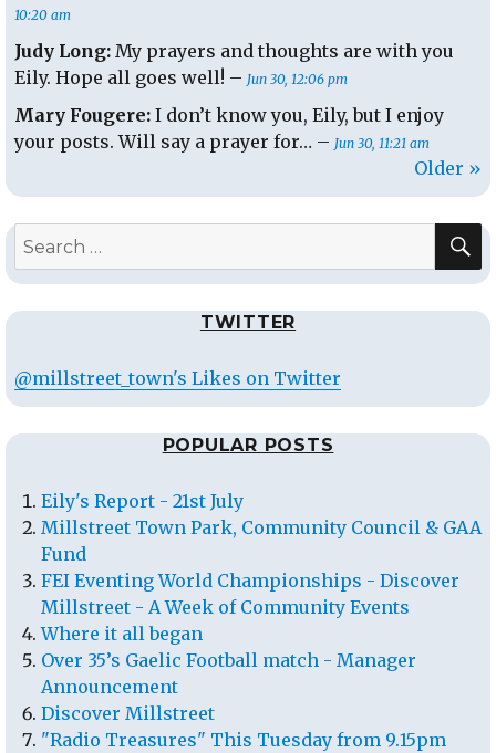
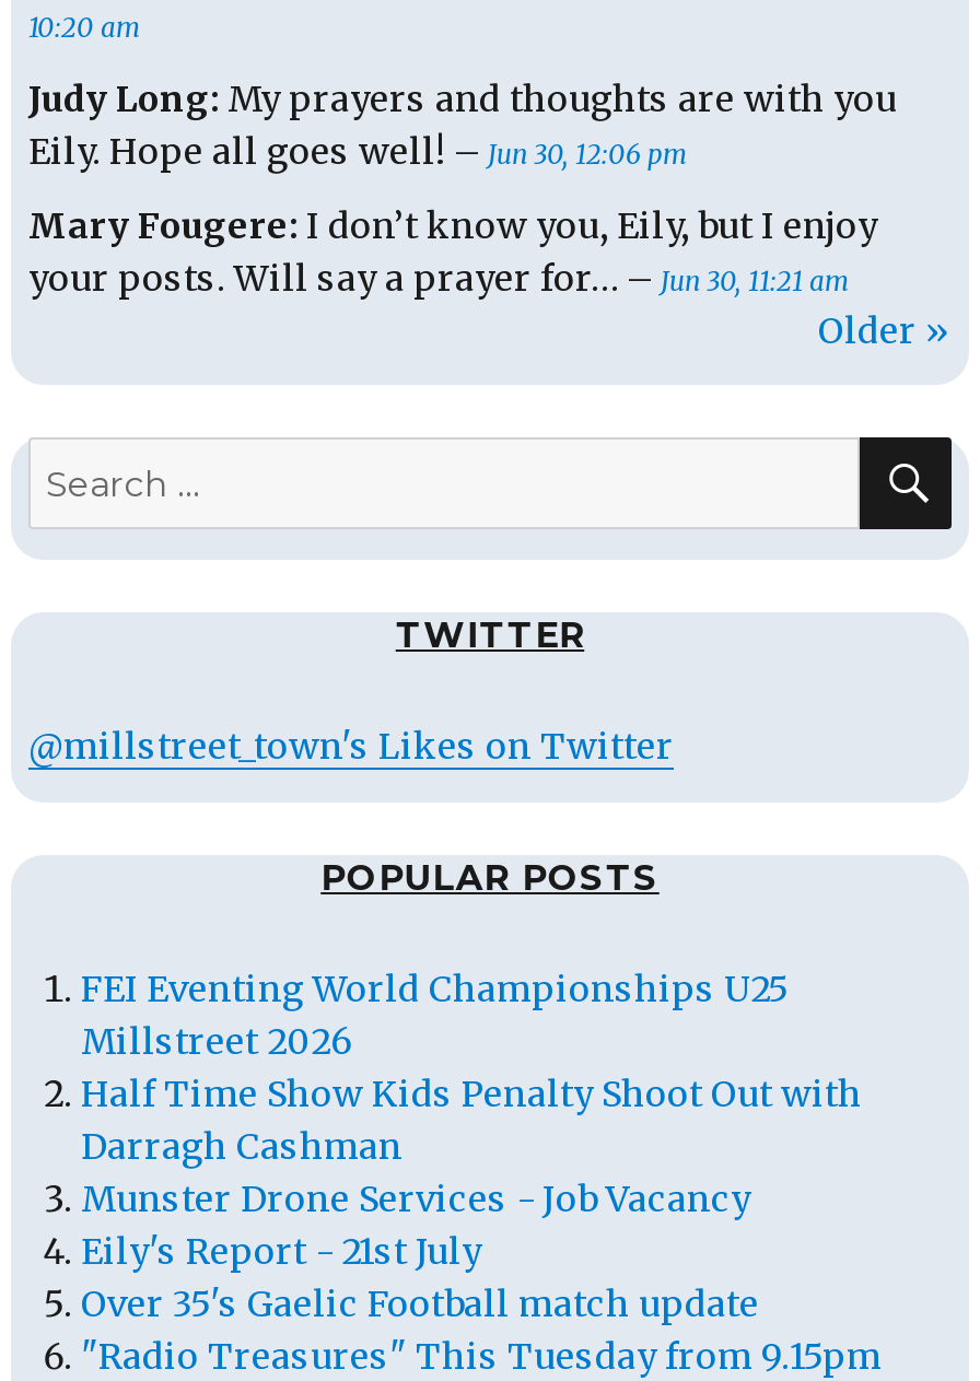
none -> [81,966,862,1219] FEI Eventing World Championships U25 | Millstreet 2026 | Half Time Show Kids Penalty Shoot Out with | Darragh Cashman | Munster Drone Services - Job Vacancy
moved [41,490,244,512] -> [81,1228,481,1272]: Eily's Report - 21st July
[41,516,482,724] Millstreet Town Park, Community Council & GAA | Fund | FEI Eventing World Championships - Discover | Millstreet - A Week of Community Events | Where it all began | Over 35’s Gaelic Football match - Manager | Announcement | Discover Millstreet -> [81,1281,759,1324] Over 35's Gaelic Football match update

